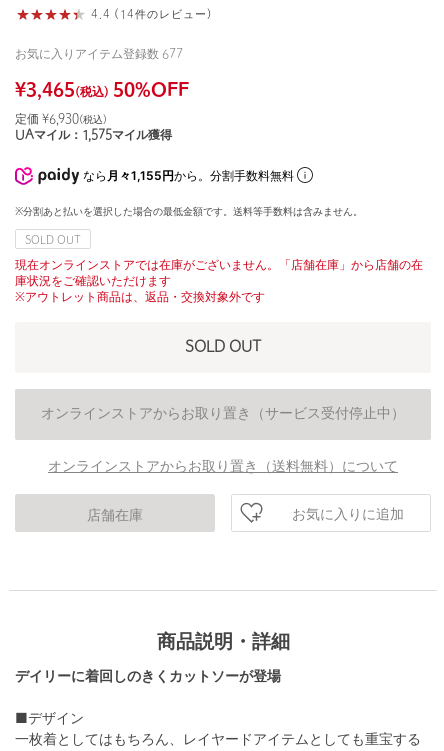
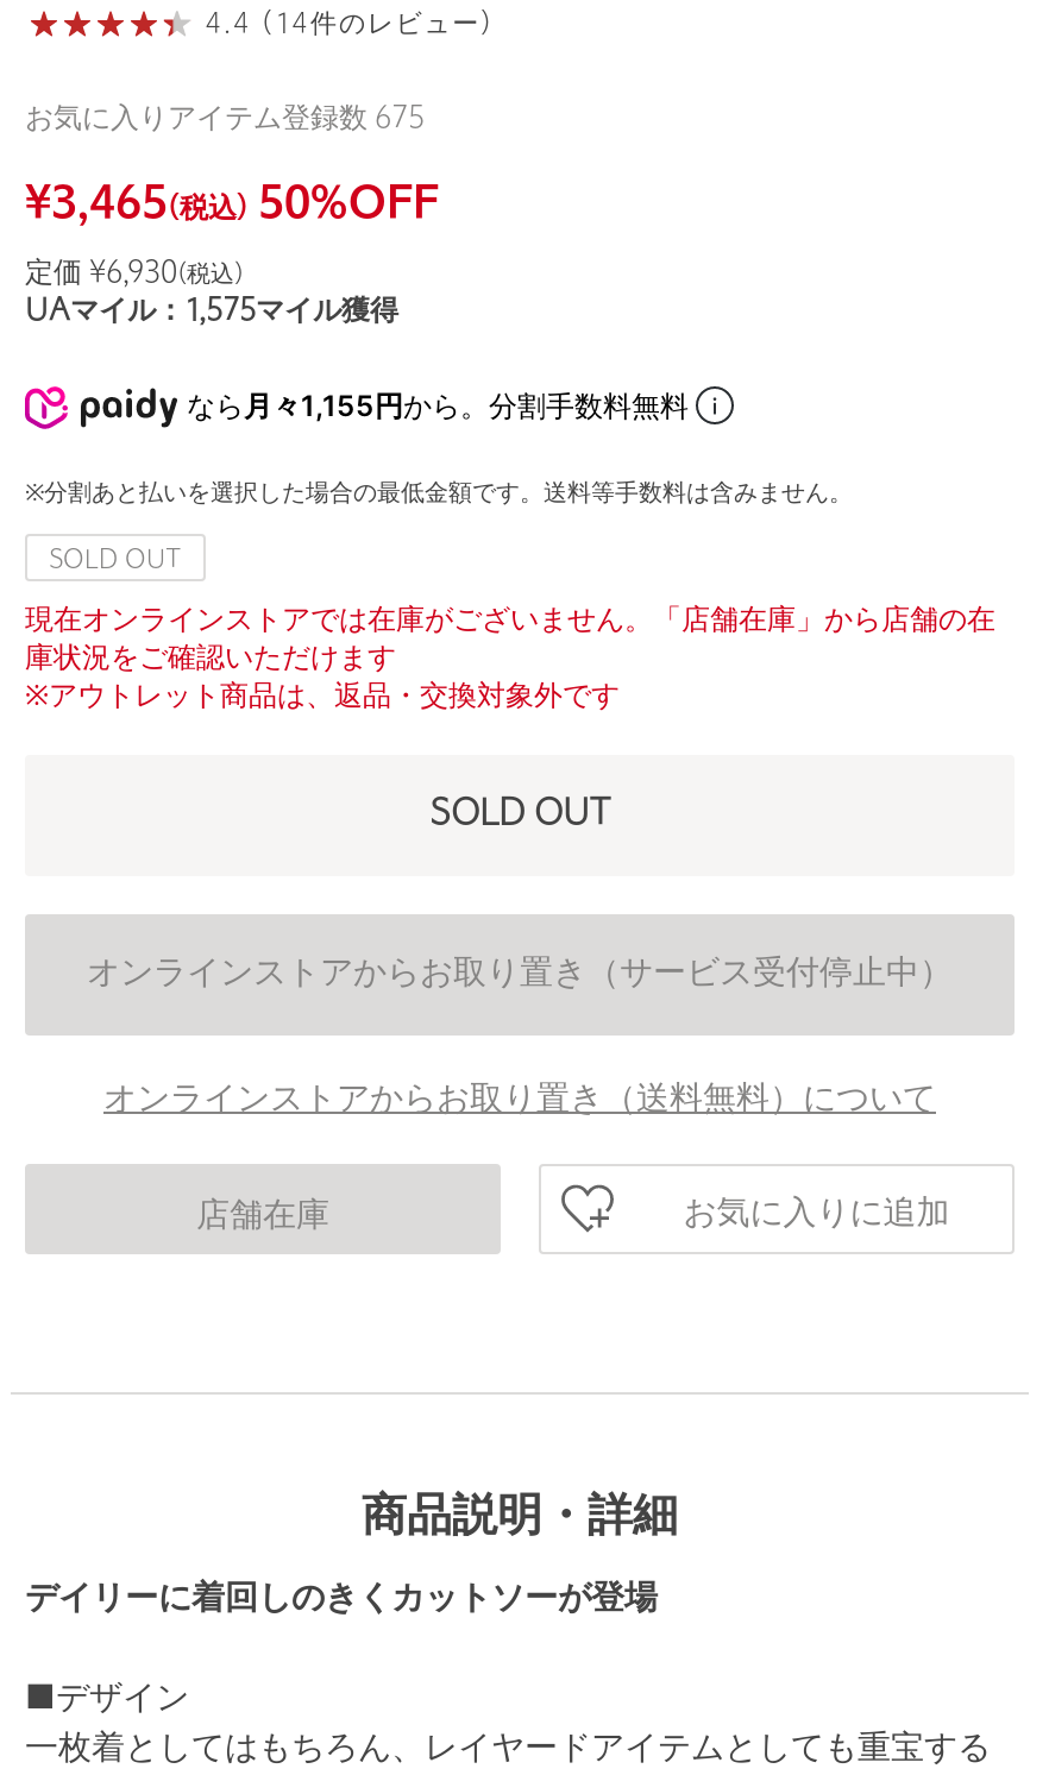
[15,49,183,61] お気に入りアイテム登録数677 -> [25,106,425,135] お気に入りアイテム登録数675

